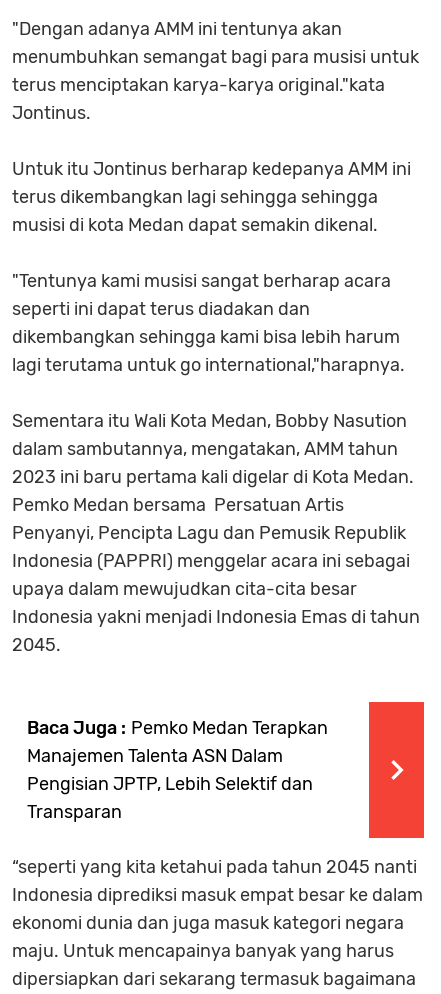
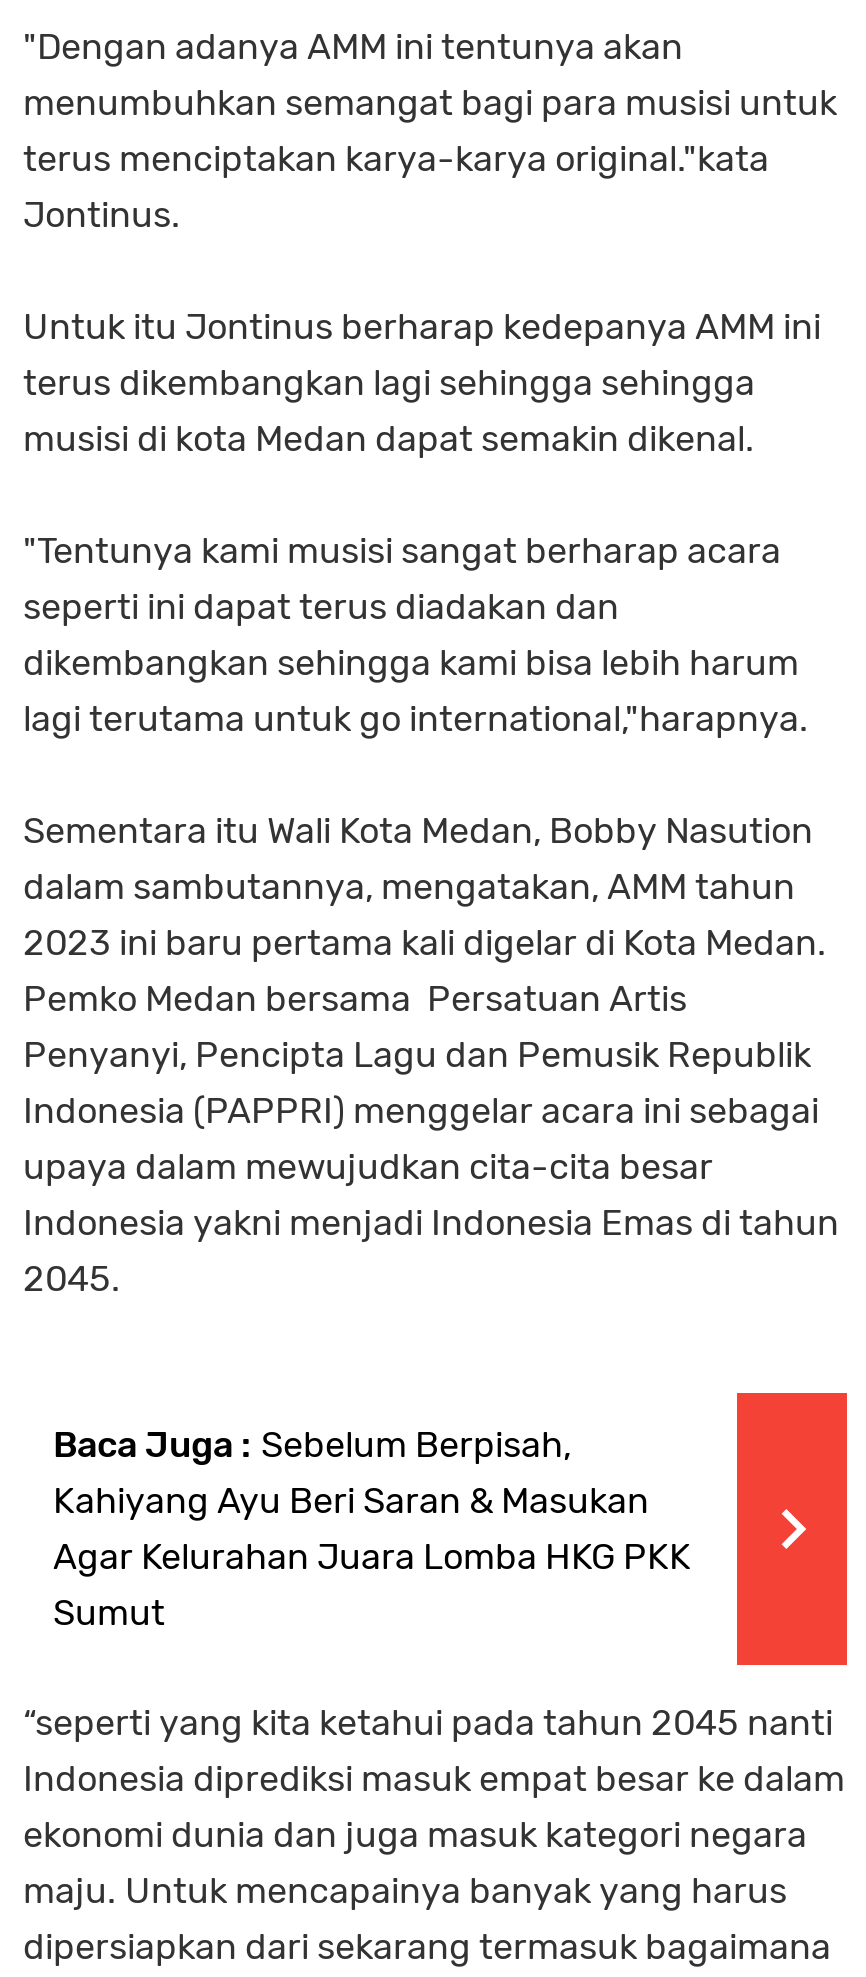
[27,717,328,823] Baca Juga : Pemko Medan Terapkan | Manajemen Talenta ASN Dalam | Pengisian JPTP, Lebih Selektif dan | Transparan -> [53,1422,691,1634] Baca Juga : Sebelum Berpisah, | Kahiyang Ayu Beri Saran & Masukan | Agar Kelurahan Juara Lomba HKG PKK | Sumut

